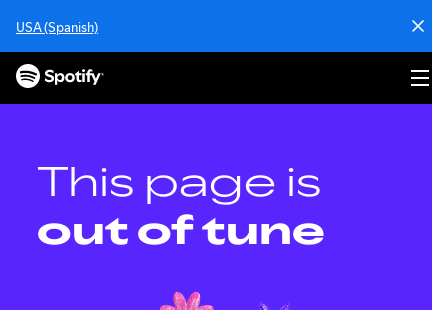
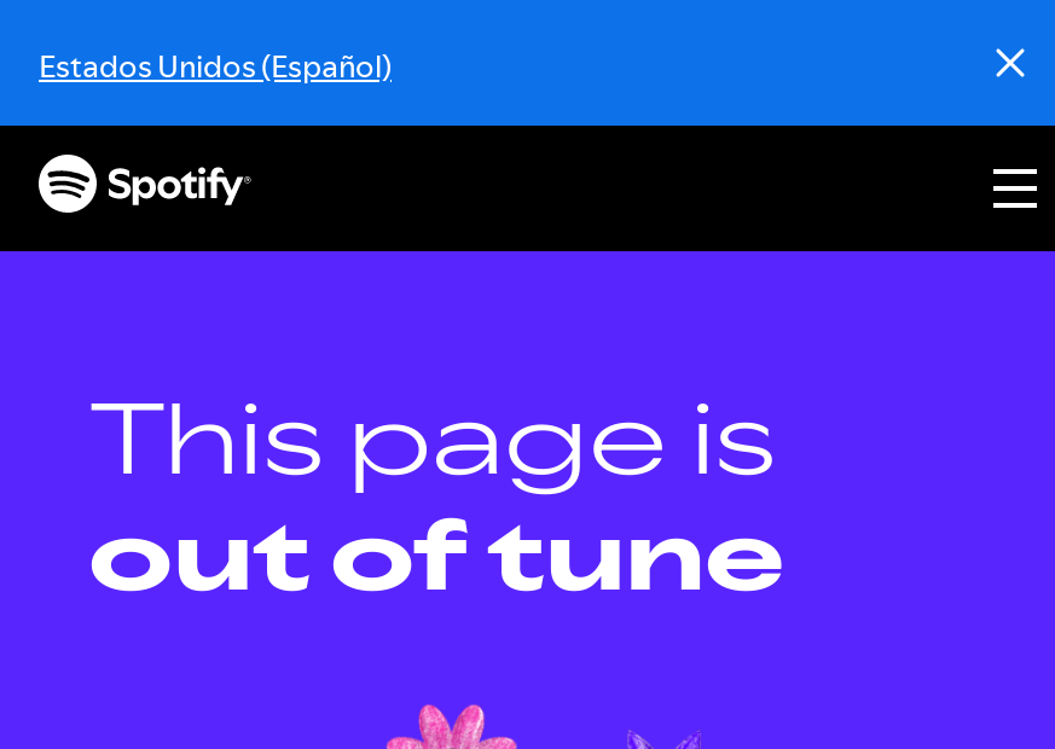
[16,18,98,36] USA (Spanish) -> [39,43,392,87] Estados Unidos (Español)

